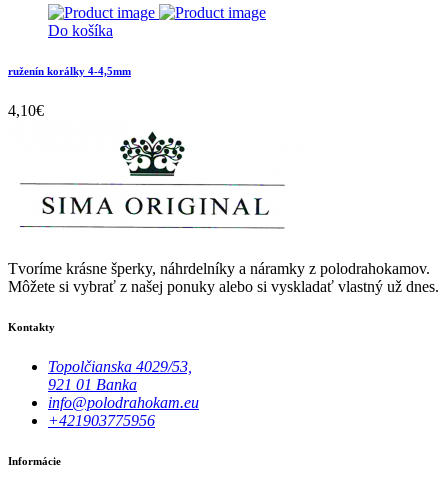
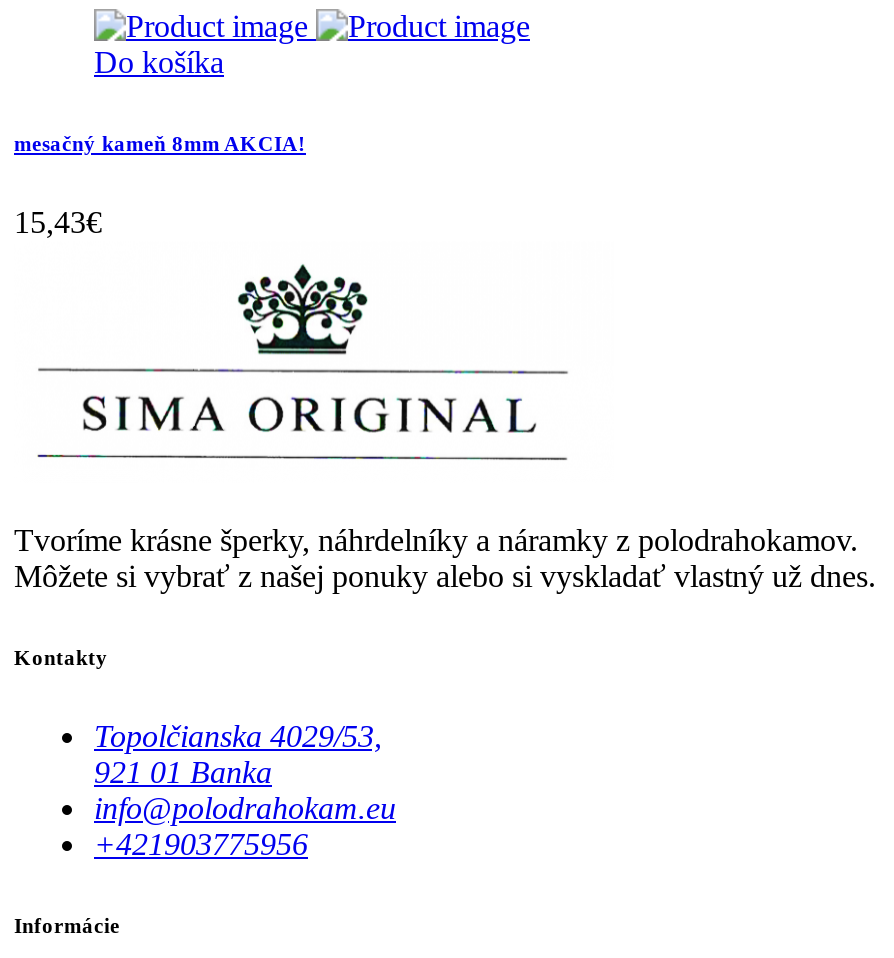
[8,65,131,77] ruženín korálky 4-4,5mm -> [14,131,306,155] mesačný kameň 8mm AKCIA!
[8,102,44,119] 4,10€ -> [14,205,102,239] 15,43€

